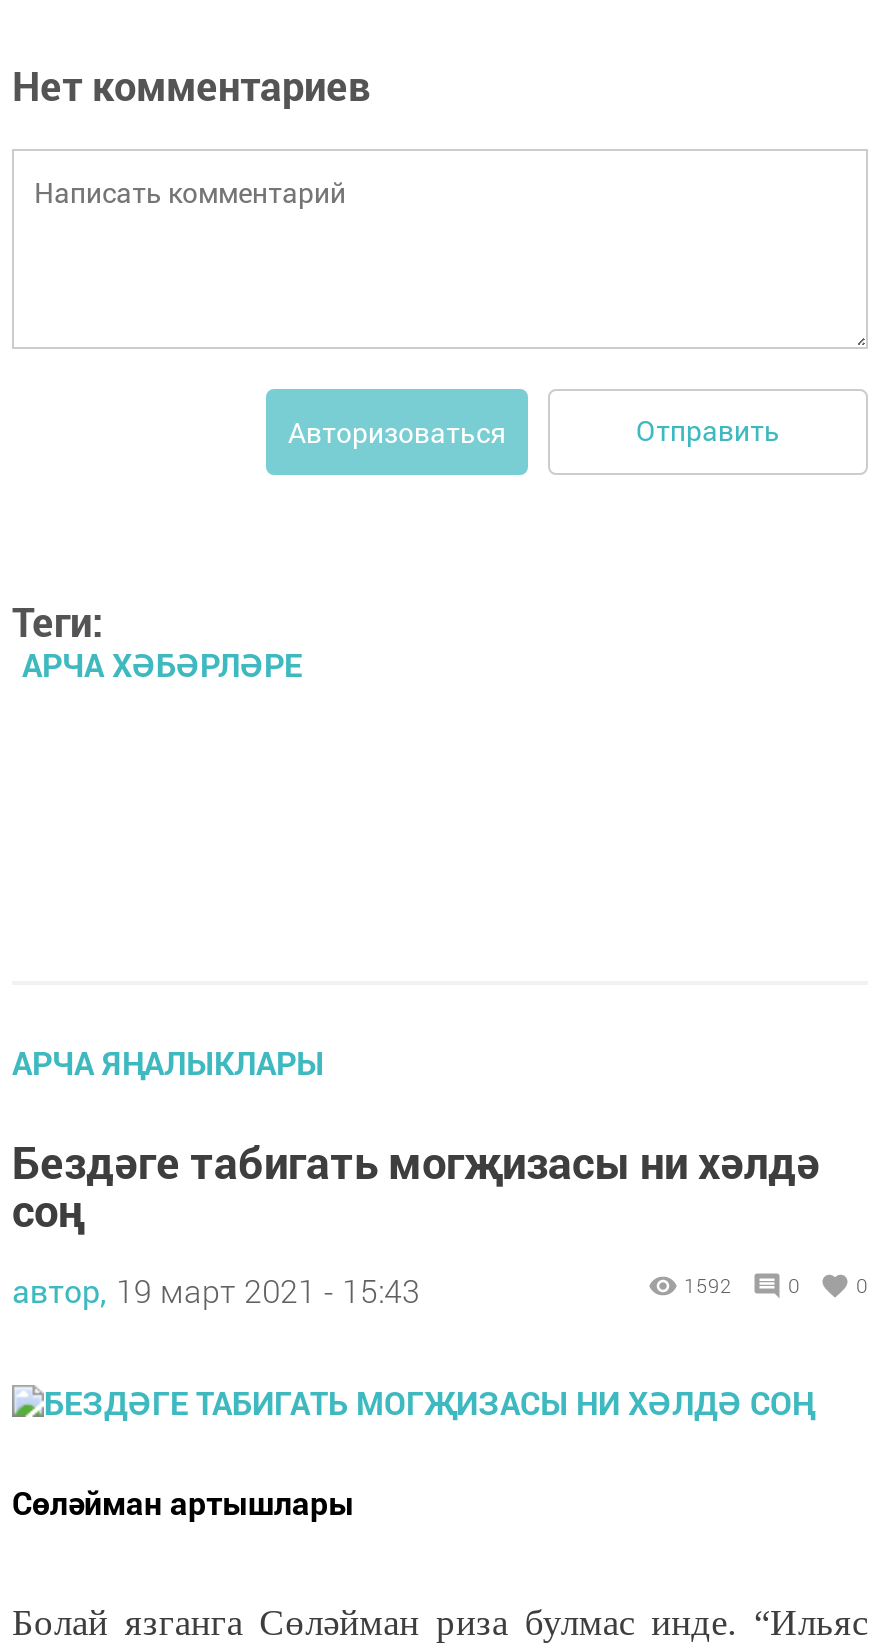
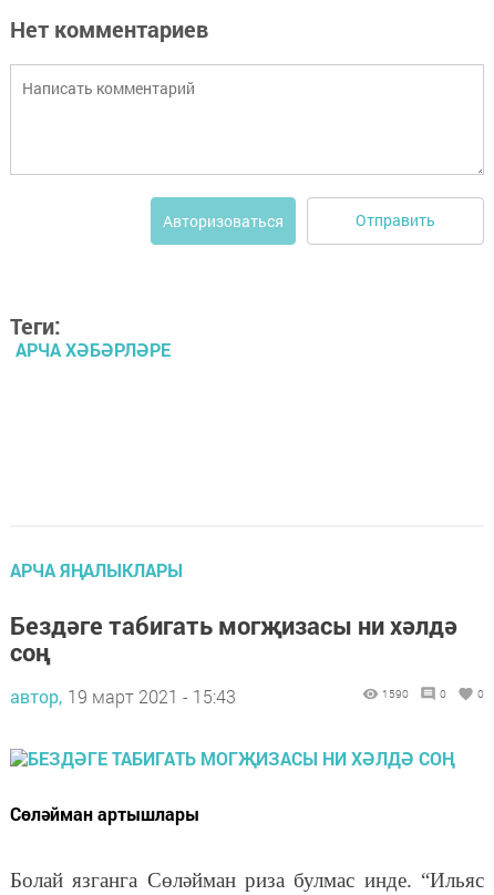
[684,1273,732,1299] 1592 -> [382,687,409,701] 1590

